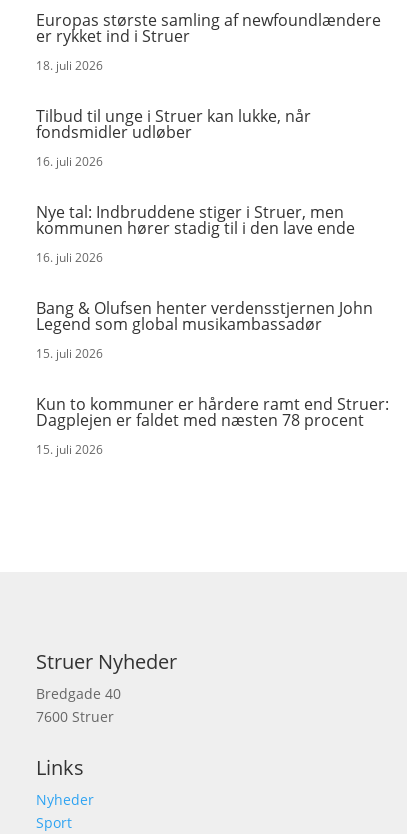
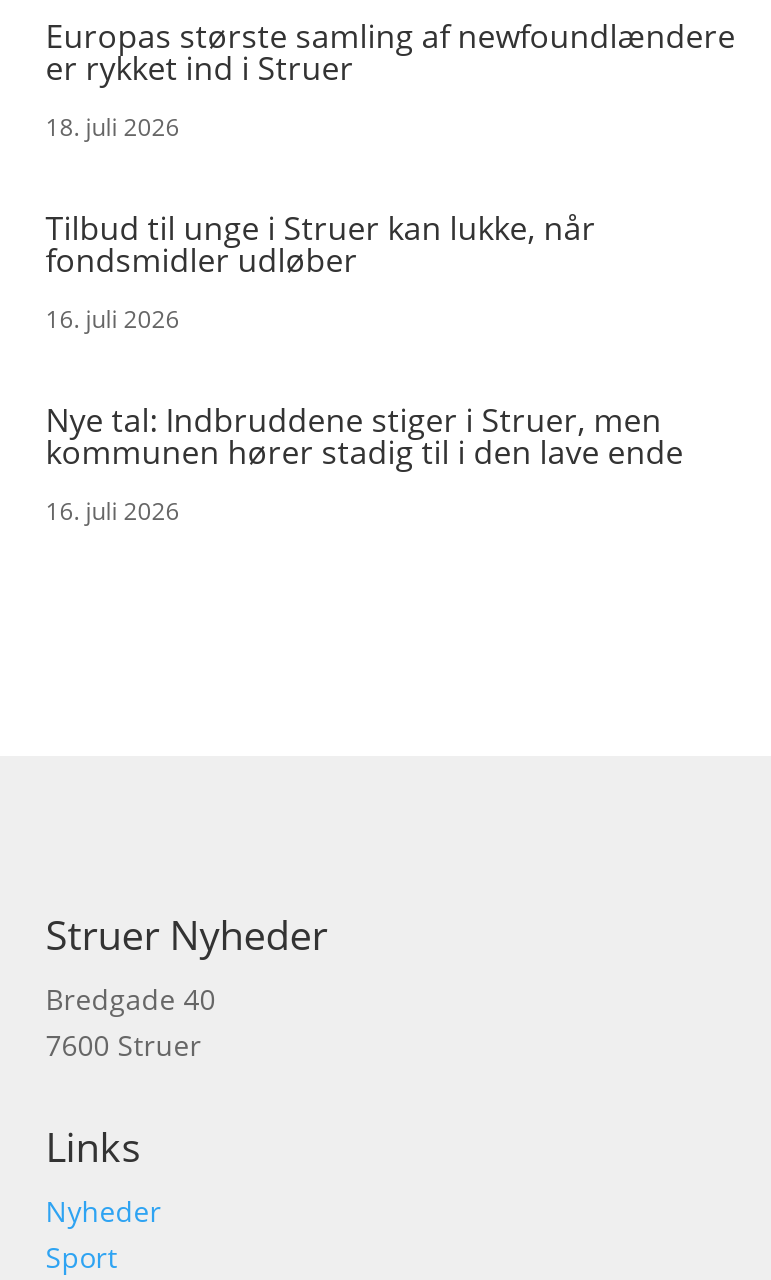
[36,297,389,458] Bang & Olufsen henter verdensstjernen John | Legend som global musikambassadør | 15. juli 2026 | Kun to kommuner er hårdere ramt end Struer: | Dagplejen er faldet med næsten 78 procent | 15. juli 2026 -> none

